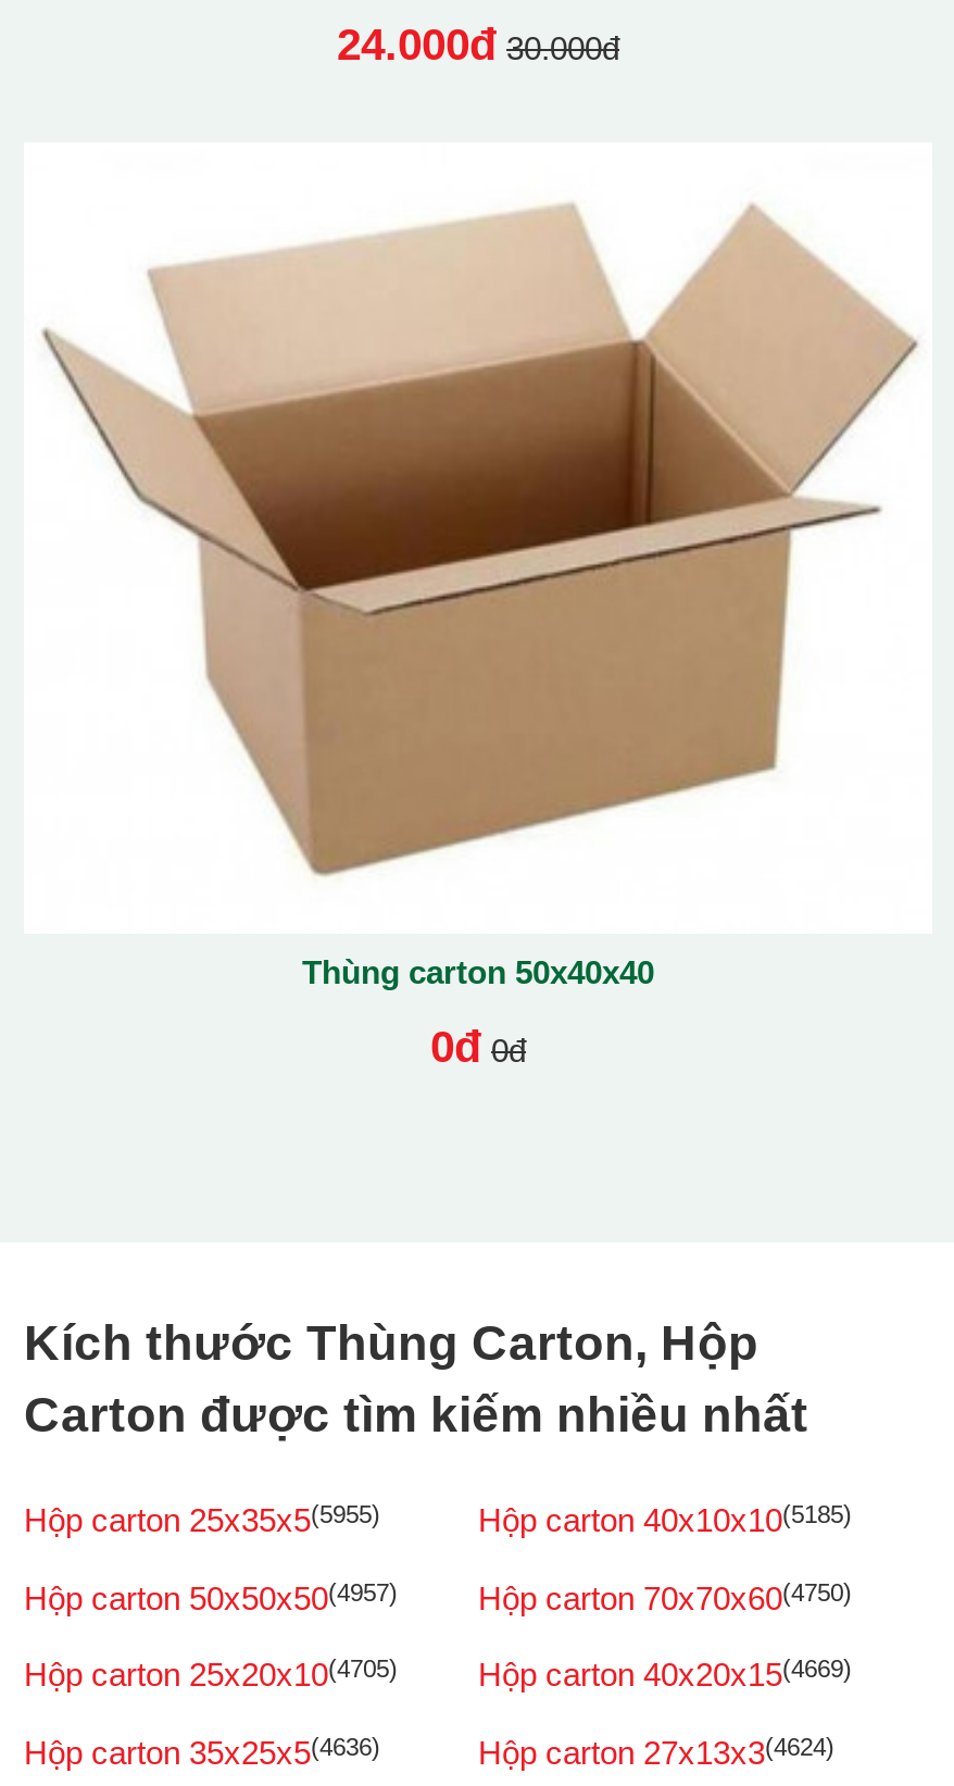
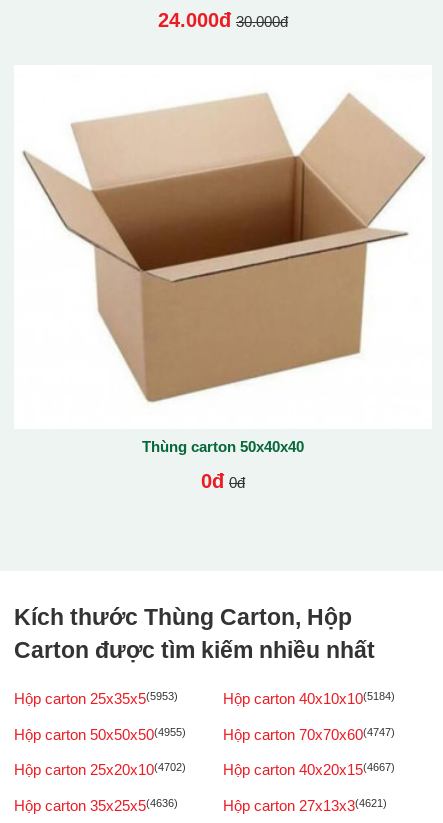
[24,1502,380,1539] Hộp carton 25x35x5(5955) -> [14,690,178,707] Hộp carton 25x35x5(5953)
[478,1502,852,1539] Hộp carton 40x10x10(5185) -> [223,690,395,707] Hộp carton 40x10x10(5184)
[24,1579,398,1616] Hộp carton 50x50x50(4957) -> [14,726,186,743] Hộp carton 50x50x50(4955)
[478,1579,852,1616] Hộp carton 70x70x60(4750) -> [223,726,395,743] Hộp carton 70x70x60(4747)
[24,1656,398,1693] Hộp carton 25x20x10(4705) -> [14,761,186,778] Hộp carton 25x20x10(4702)
[478,1656,852,1693] Hộp carton 40x20x15(4669) -> [223,761,395,778] Hộp carton 40x20x15(4667)
[478,1733,834,1770] Hộp carton 27x13x3(4624) -> [223,797,387,814] Hộp carton 27x13x3(4621)

